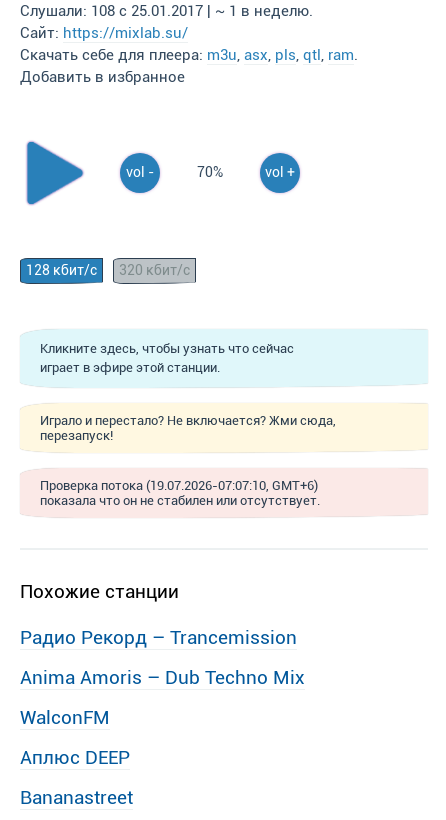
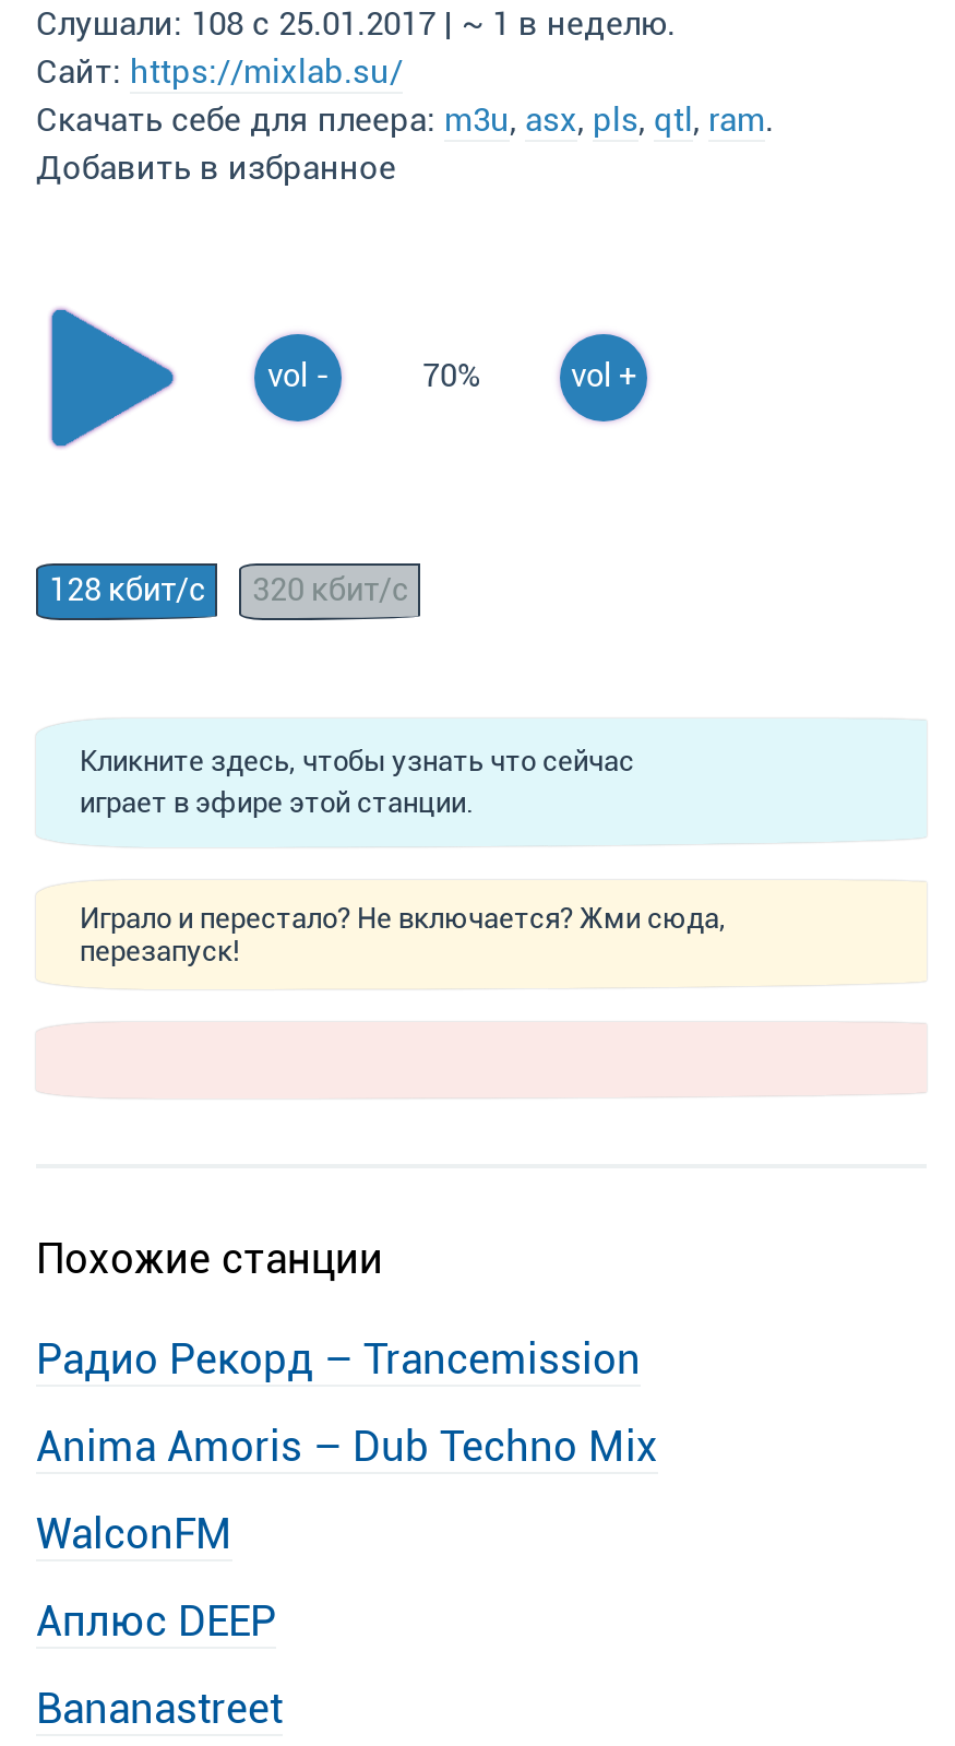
[40,478,320,508] Проверка потока (19.07.2026-07:07:10, GMT+6) | показала что он не стабилен или отсутствует. -> none

